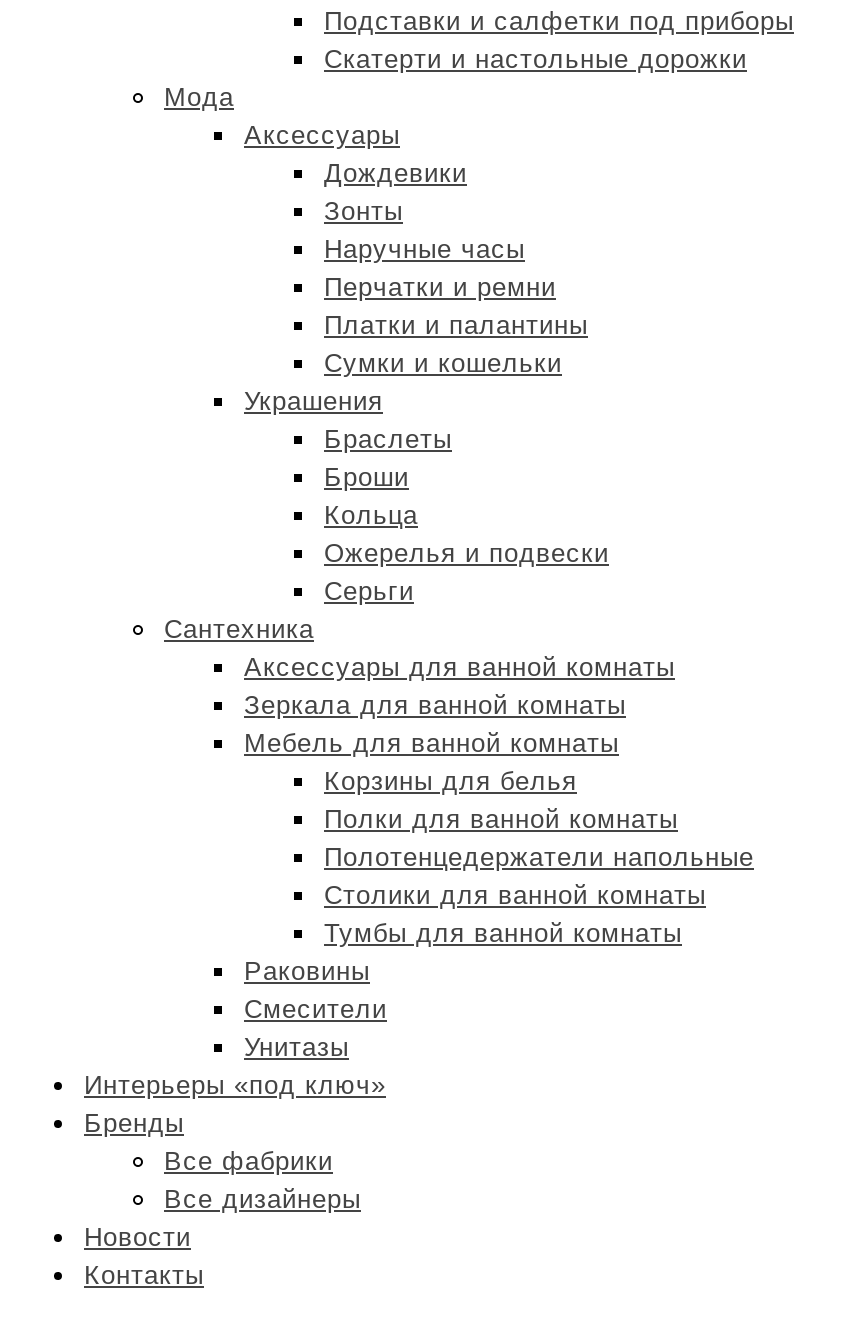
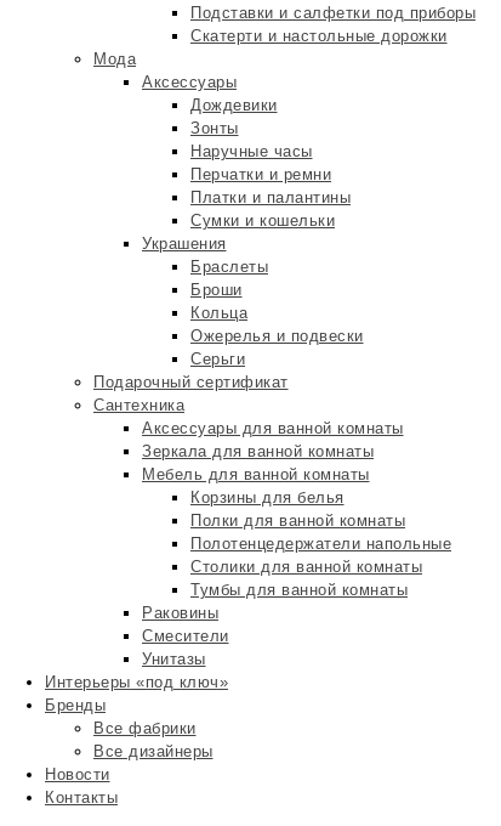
none -> [93,373,288,391] Подарочный сертификат

